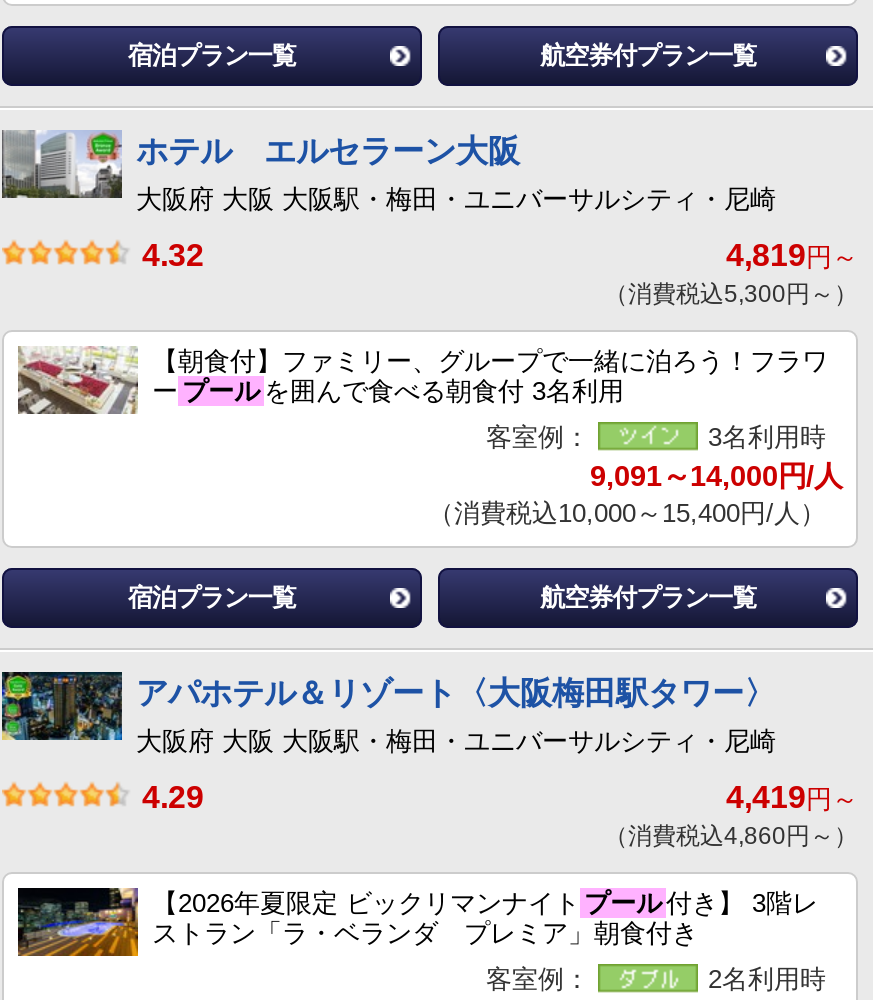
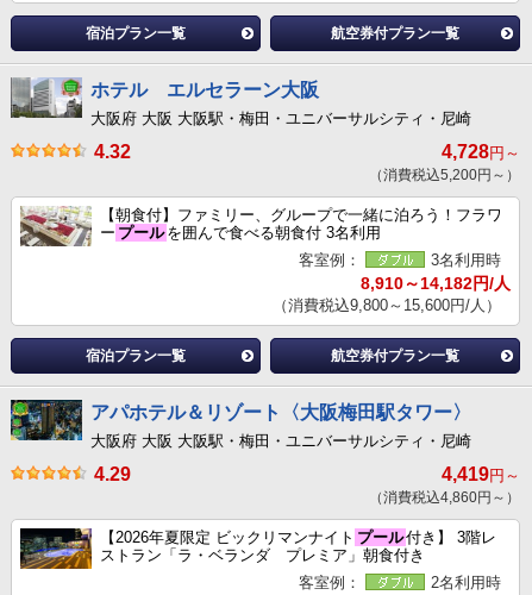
[726,238,858,272] 4,819円～ -> [442,142,520,162] 4,728円～
[604,280,858,308] （消費税込5,300円～） -> [369,167,520,183] （消費税込5,200円～）
[590,460,842,492] 9,091～14,000円/人 -> [361,274,511,293] 8,910～14,182円/人
[428,498,826,528] （消費税込10,000～15,400円/人） -> [273,296,501,314] （消費税込9,800～15,600円/人）

